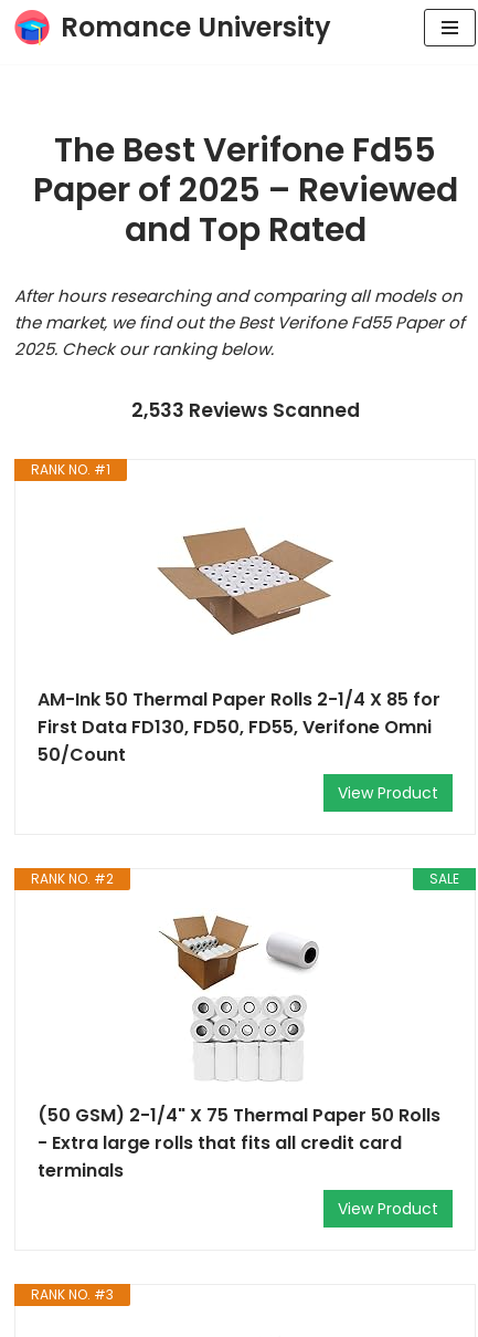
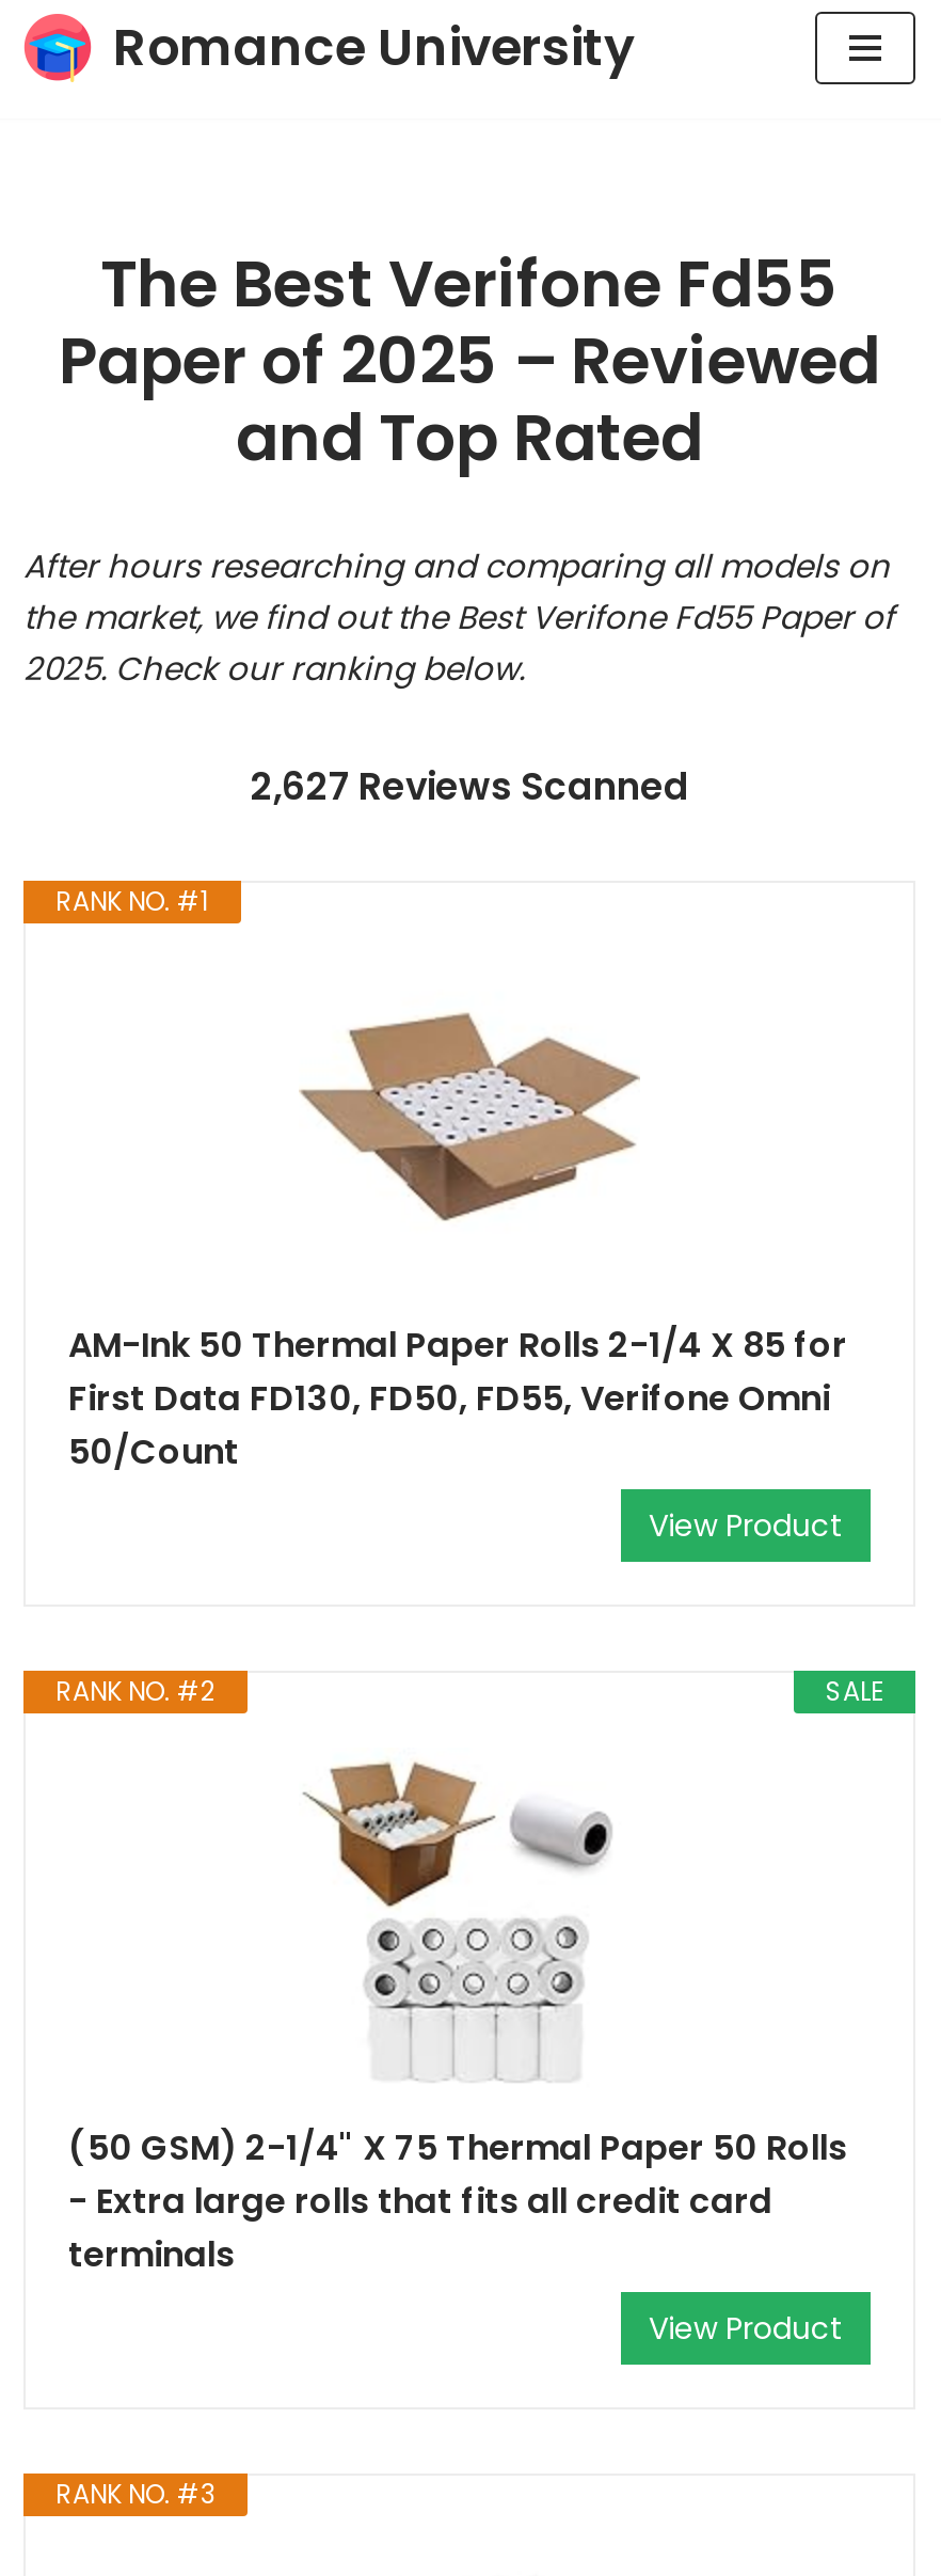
[131,397,359,424] 2,533 Reviews Scanned -> [250,761,689,812] 2,627 Reviews Scanned

